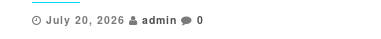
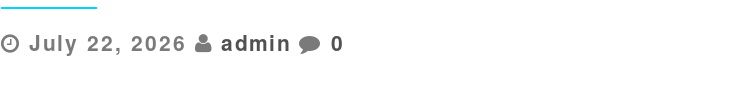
[46,12,204,27] July 20, 2026 admin 0 -> [29,27,345,57] July 22, 2026 admin 0

